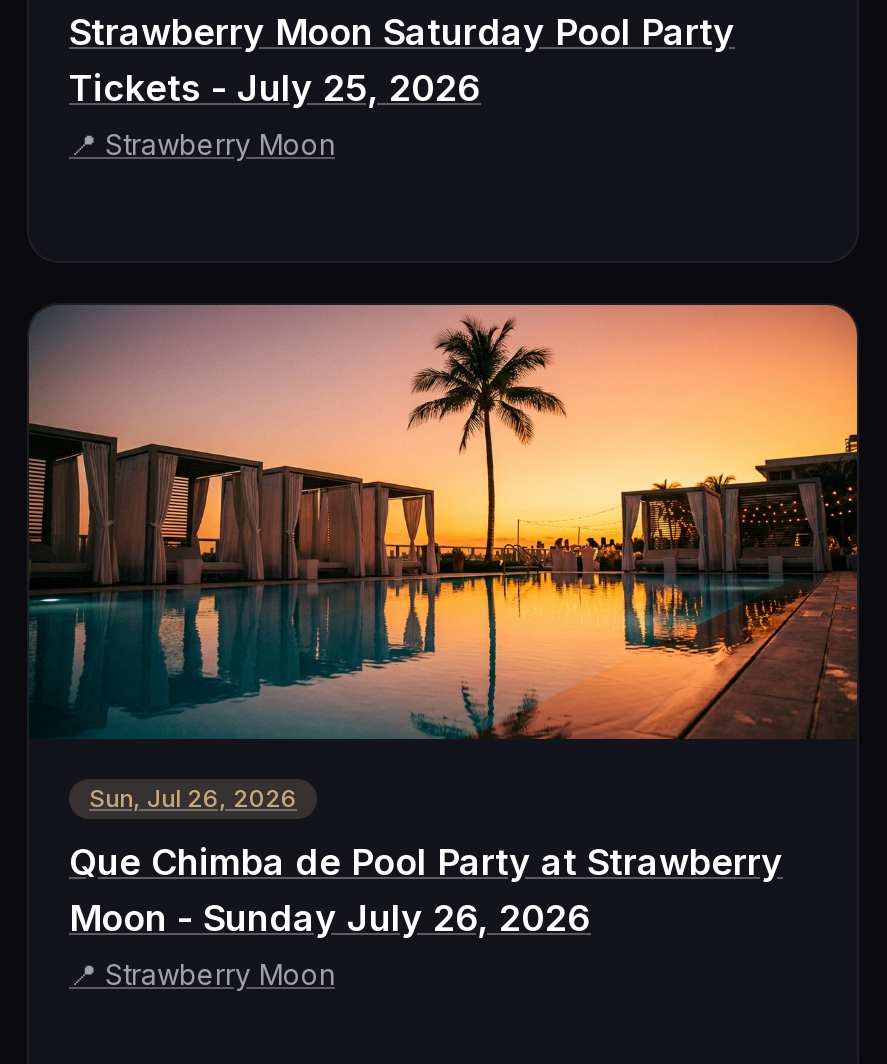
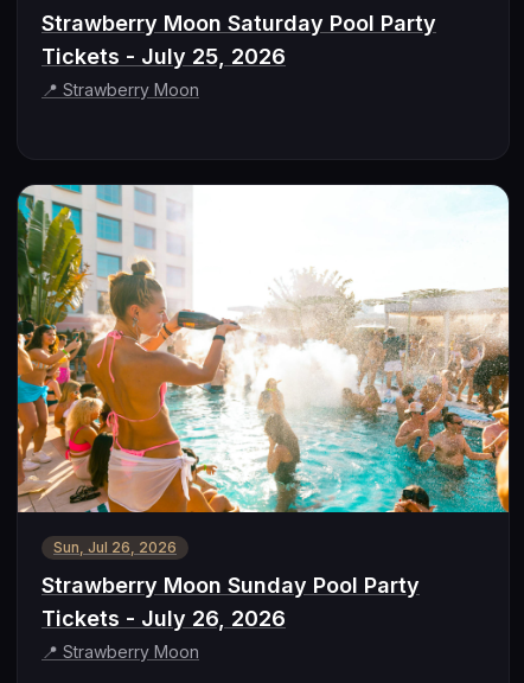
[29,303,859,741] [image] -> [17,184,510,513] [image]
[69,841,783,939] Que Chimba de Pool Party at Strawberry | Moon - Sunday July 26, 2026 -> [41,572,420,631] Strawberry Moon Sunday Pool Party | Tickets - July 26, 2026

